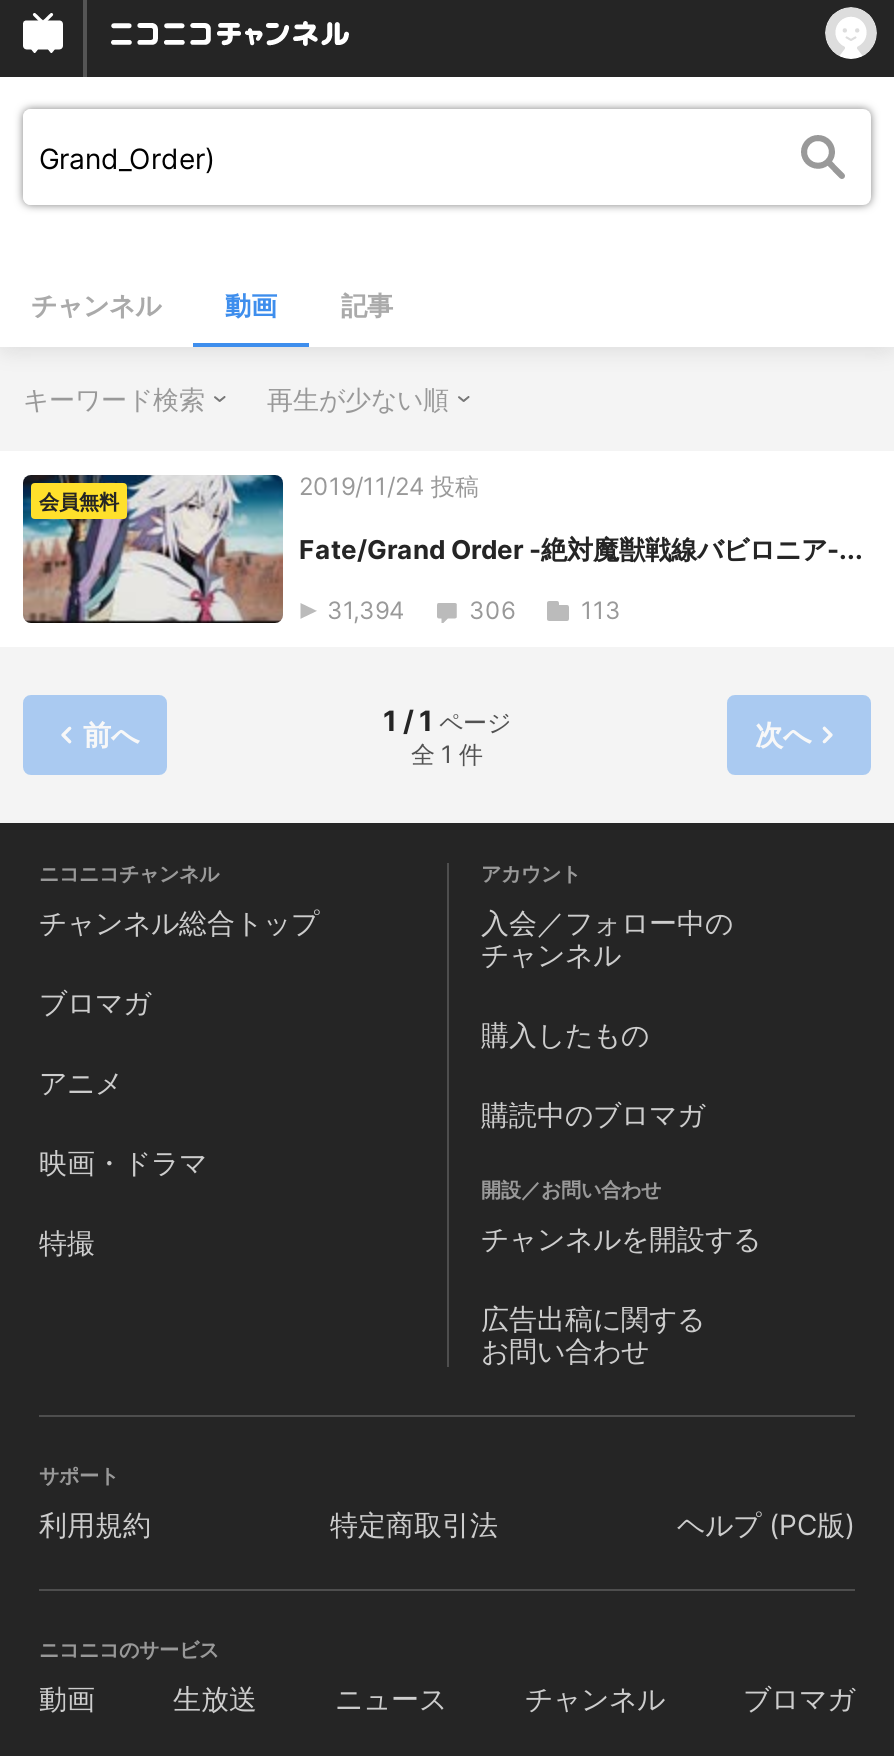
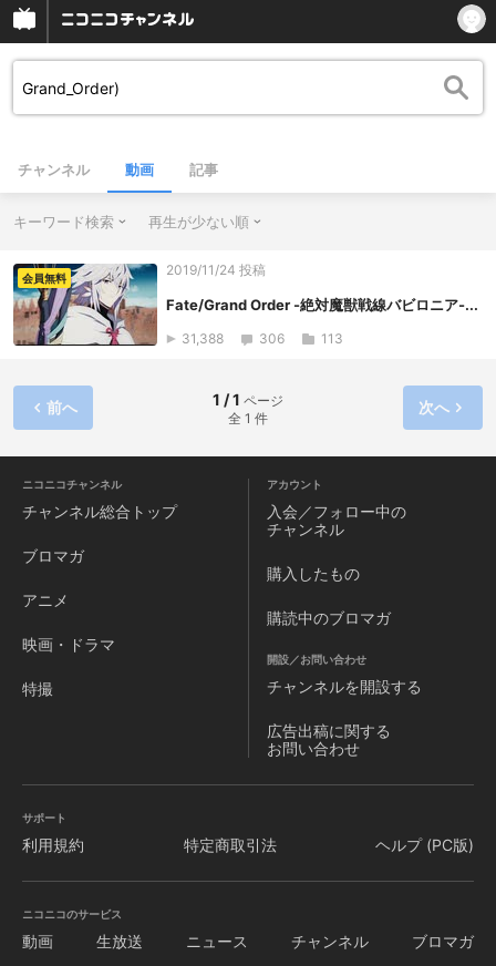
[327,595,405,625] 31,394 -> [182,330,224,347] 31,388

